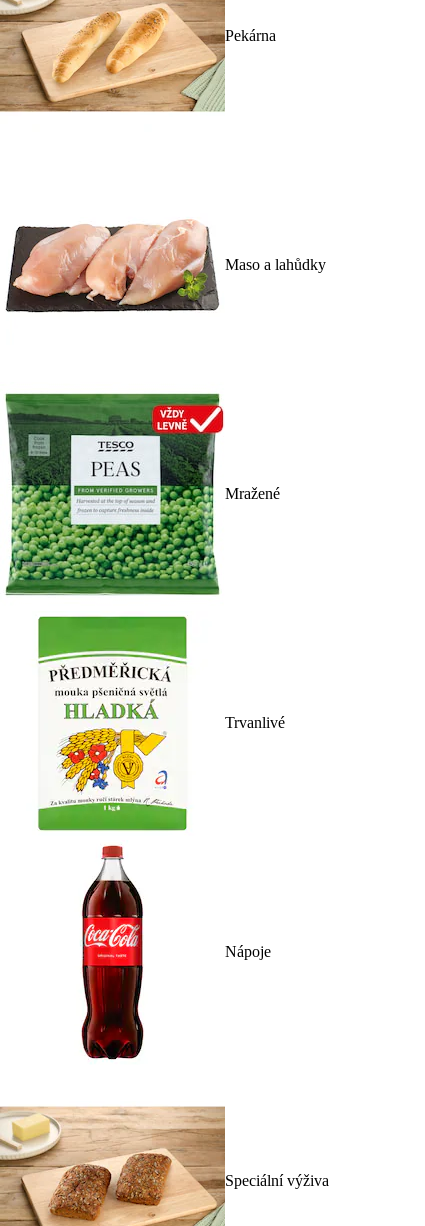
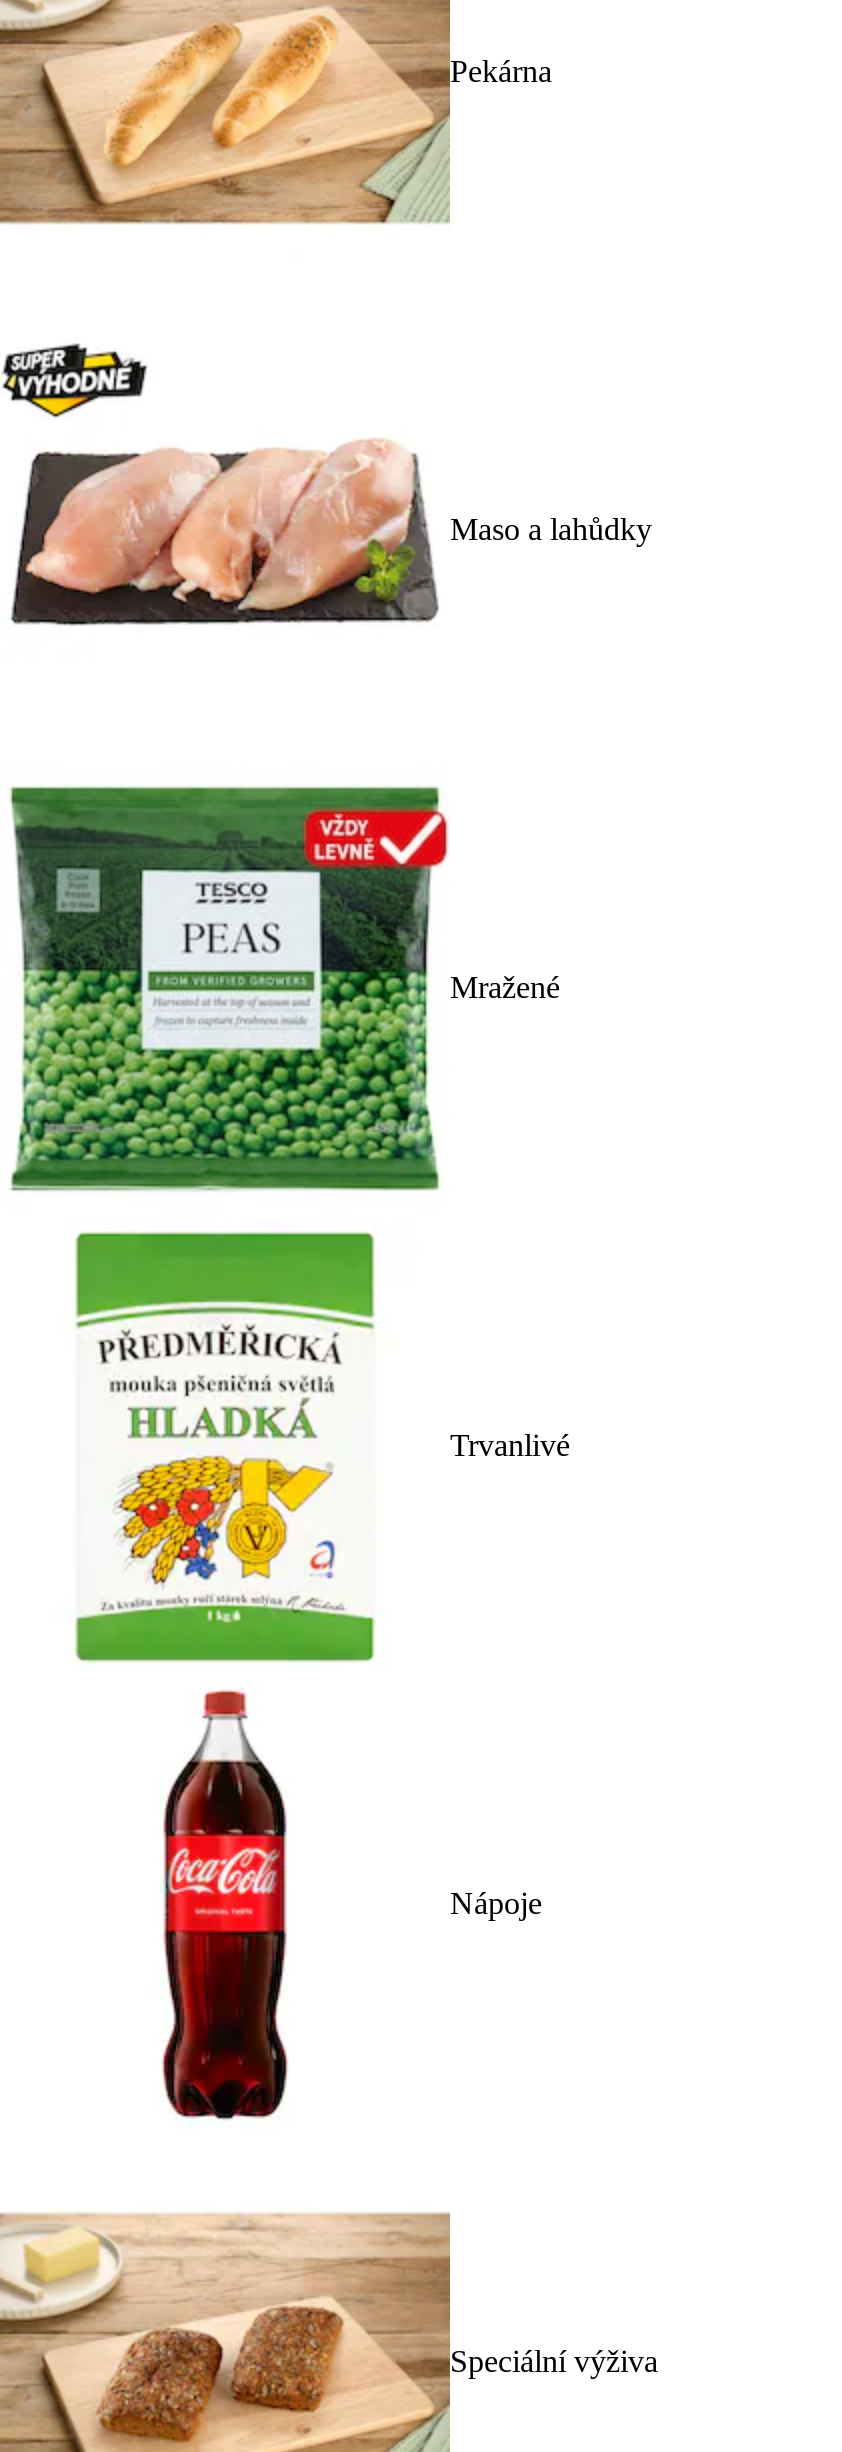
none -> [6,342,148,418] [image]

